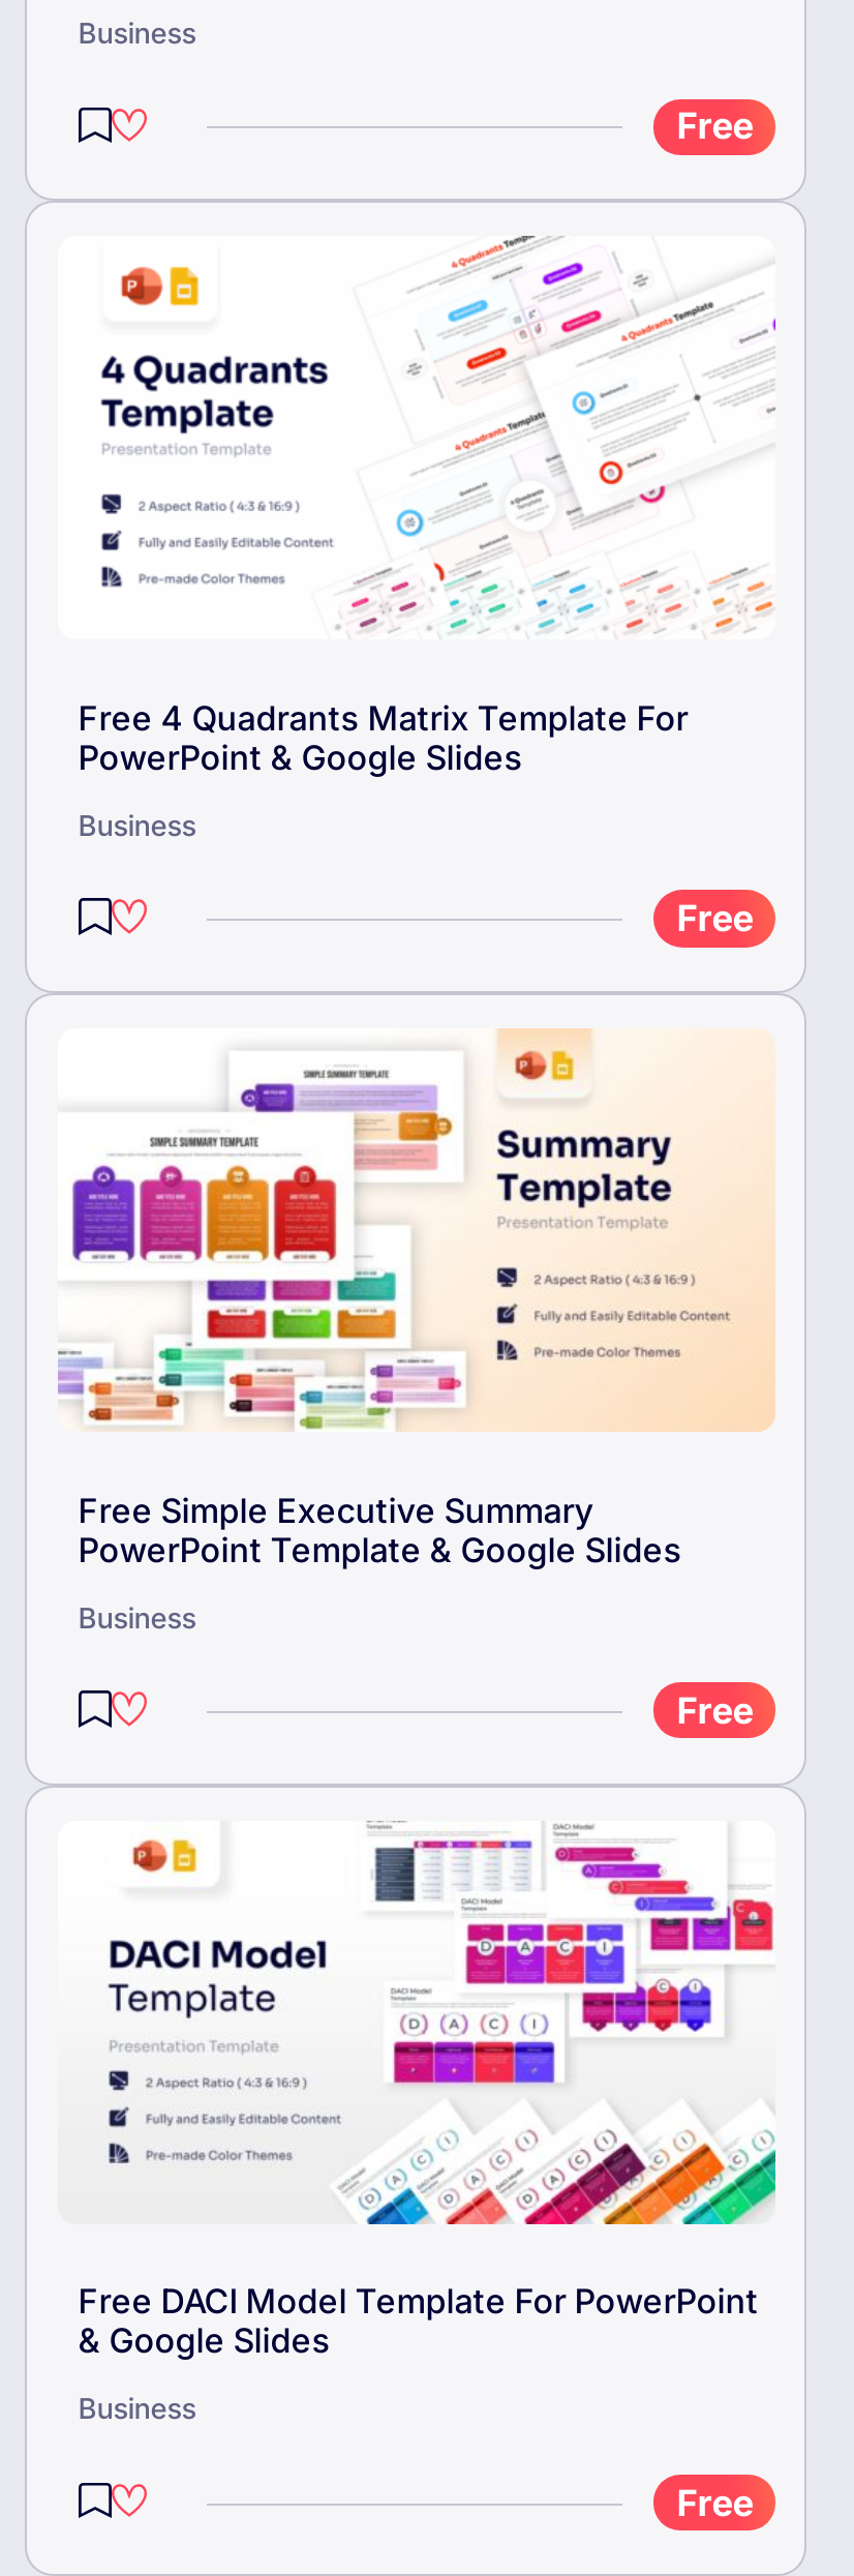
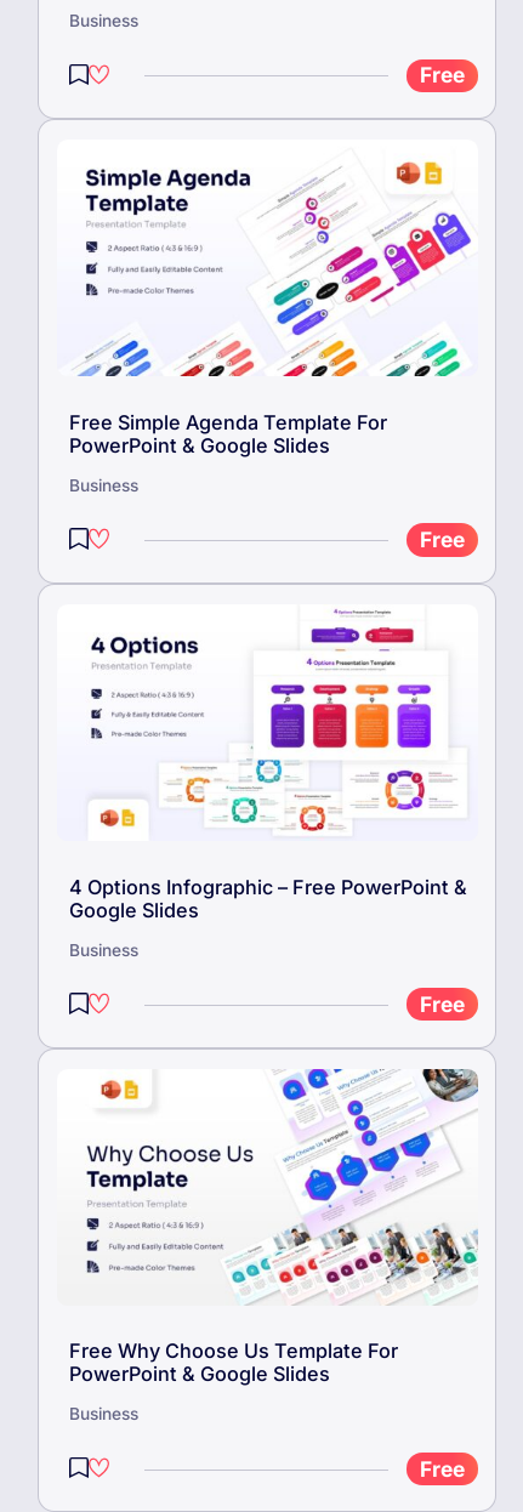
[78,234,777,738] [image] | Free 4 Quadrants Matrix Template For -> [69,140,478,434] [image] | Free Simple Agenda Template For
[56,1028,775,1570] [image] | Free Simple Executive Summary | PowerPoint Template & Google Slides -> [58,604,477,922] [image] | 4 Options Infographic – Free PowerPoint & | Google Slides
[78,1821,777,2362] [image] | Free DACI Model Template For PowerPoint | & Google Slides -> [69,1068,479,1386] [image] | Free Why Choose Us Template For | PowerPoint & Google Slides

